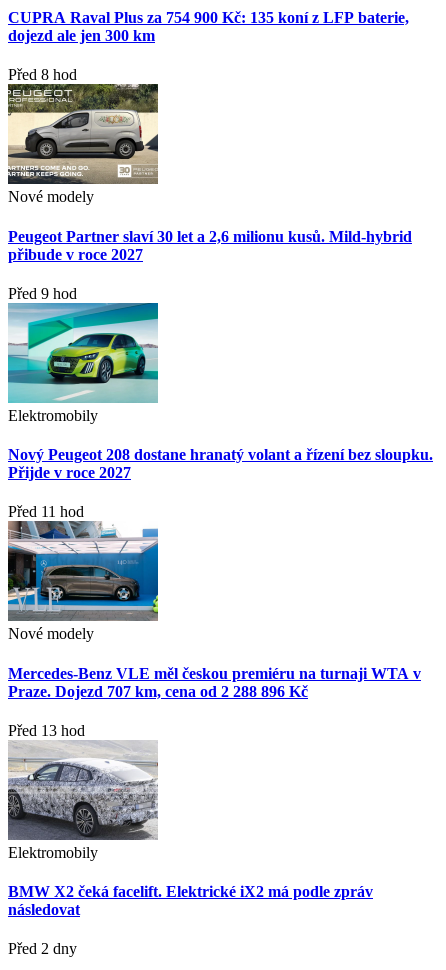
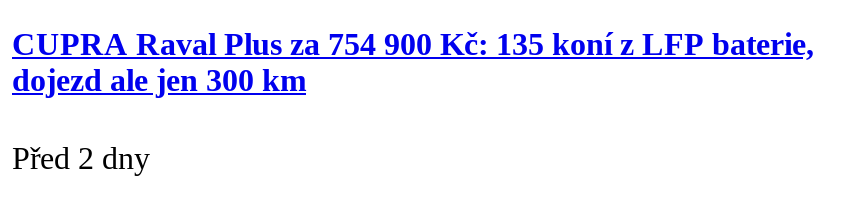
[7,66,159,185] [image] | Před 8 hod -> none
[8,188,412,302] Nové modely | Peugeot Partner slaví 30 let a 2,6 milionu kusů. Mild-hybrid | přibude v roce 2027 | Před 9 hod -> none
[7,302,433,520] [image] | Elektromobily | Nový Peugeot 208 dostane hranatý volant a řízení bez sloupku. | Přijde v roce 2027 | Před 11 hod -> none
[7,521,421,739] [image] | Nové modely | Mercedes-Benz VLE měl českou premiéru na turnaji WTA v | Praze. Dojezd 707 km, cena od 2 288 896 Kč | Před 13 hod -> none
[7,740,373,918] [image] | Elektromobily | BMW X2 čeká facelift. Elektrické iX2 má podle zpráv | následovat -> none

